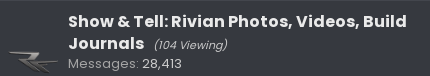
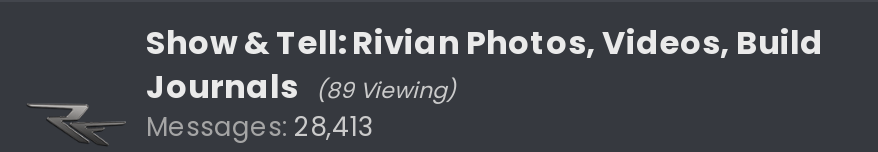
[68,32,227,55] Journals (104 Viewing) -> [146,64,456,110] Journals (89 Viewing)

